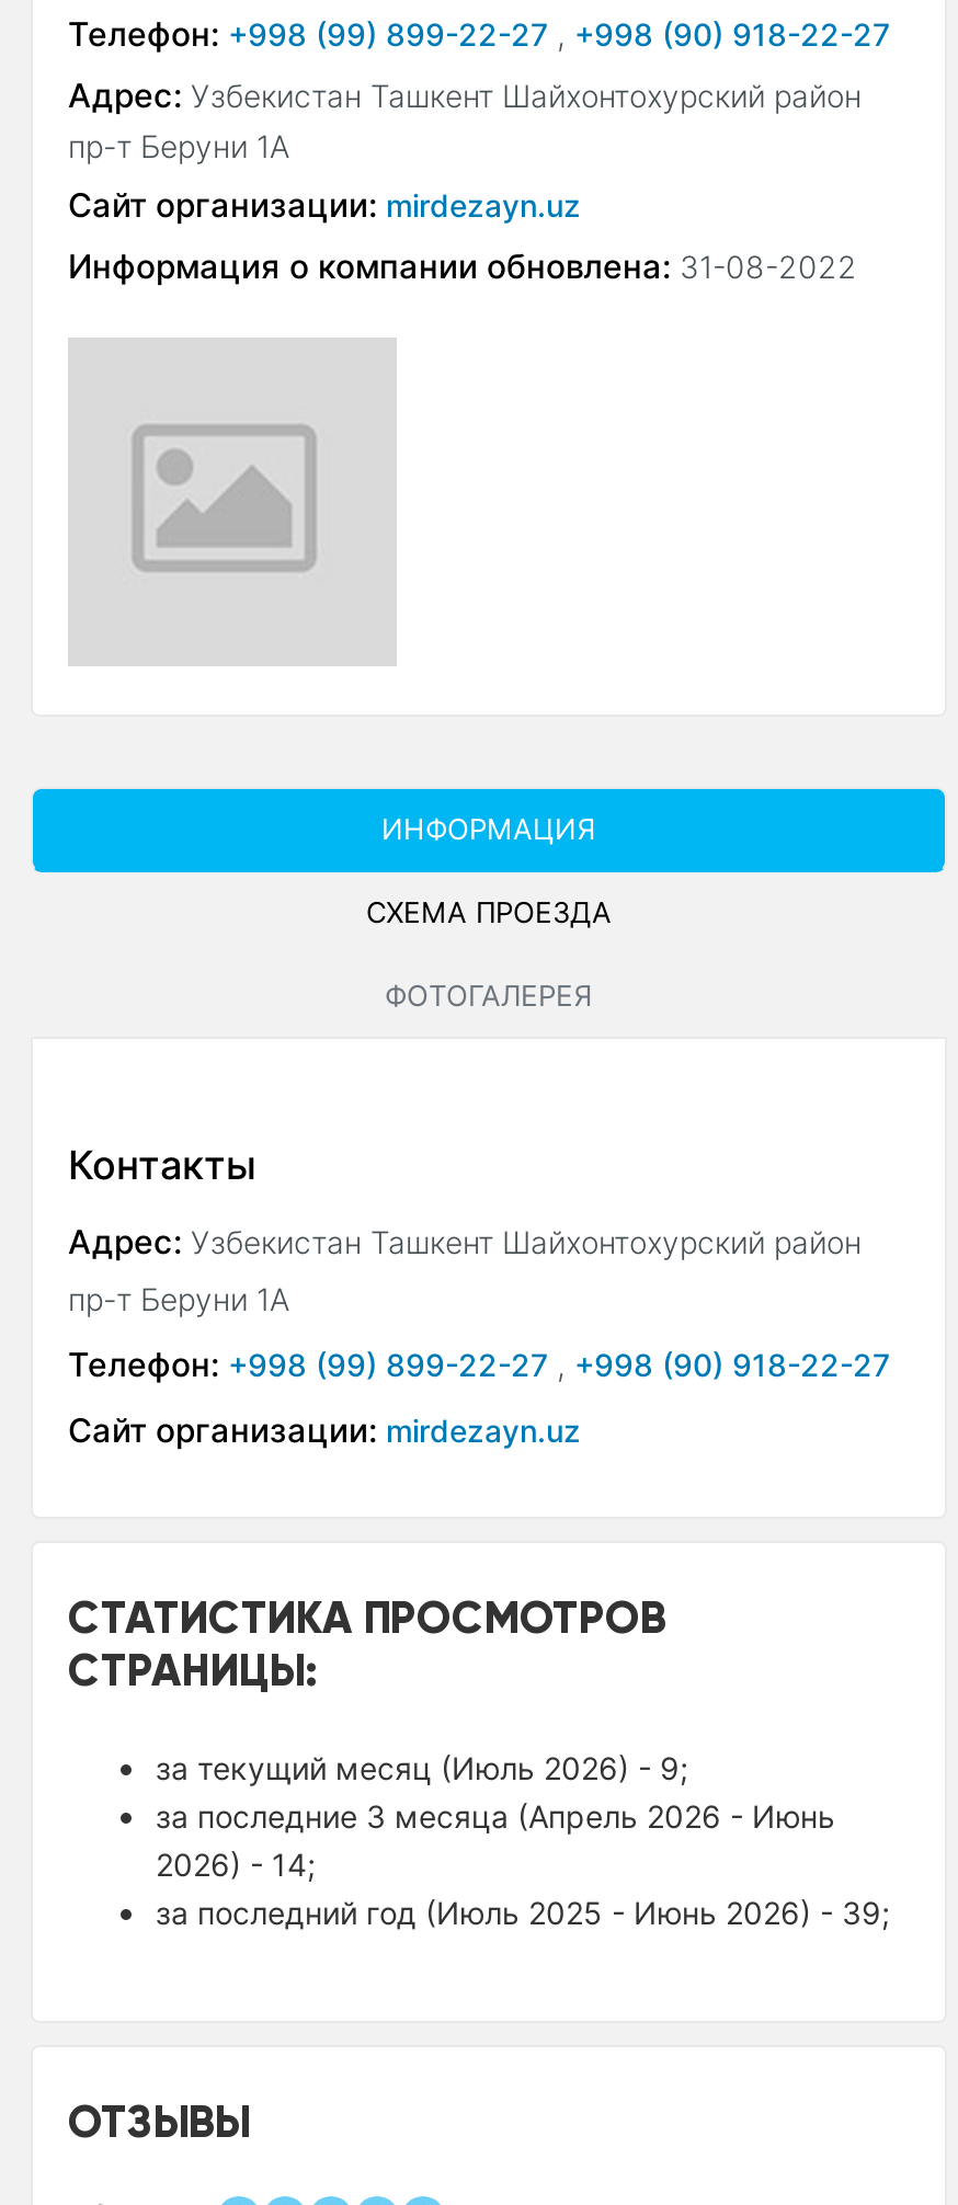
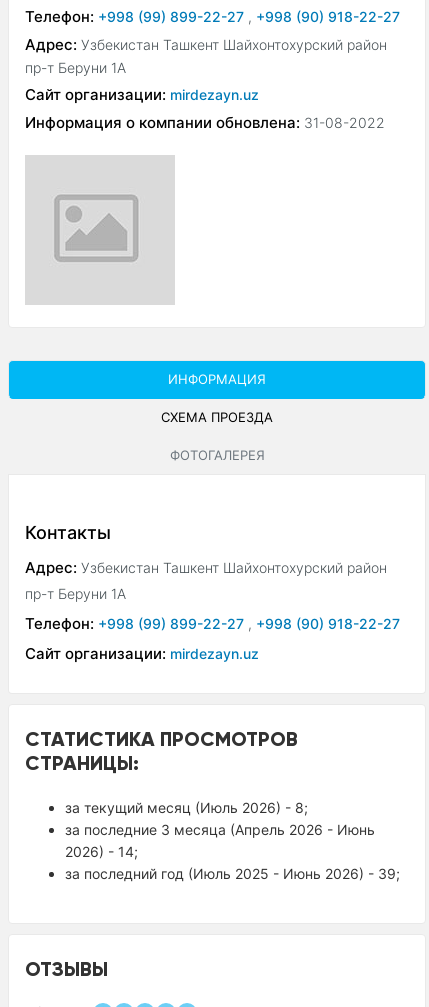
[156,1749,688,1786] за текущий месяц (Июль 2026) - 9; -> [65,799,308,816] за текущий месяц (Июль 2026) - 8;

